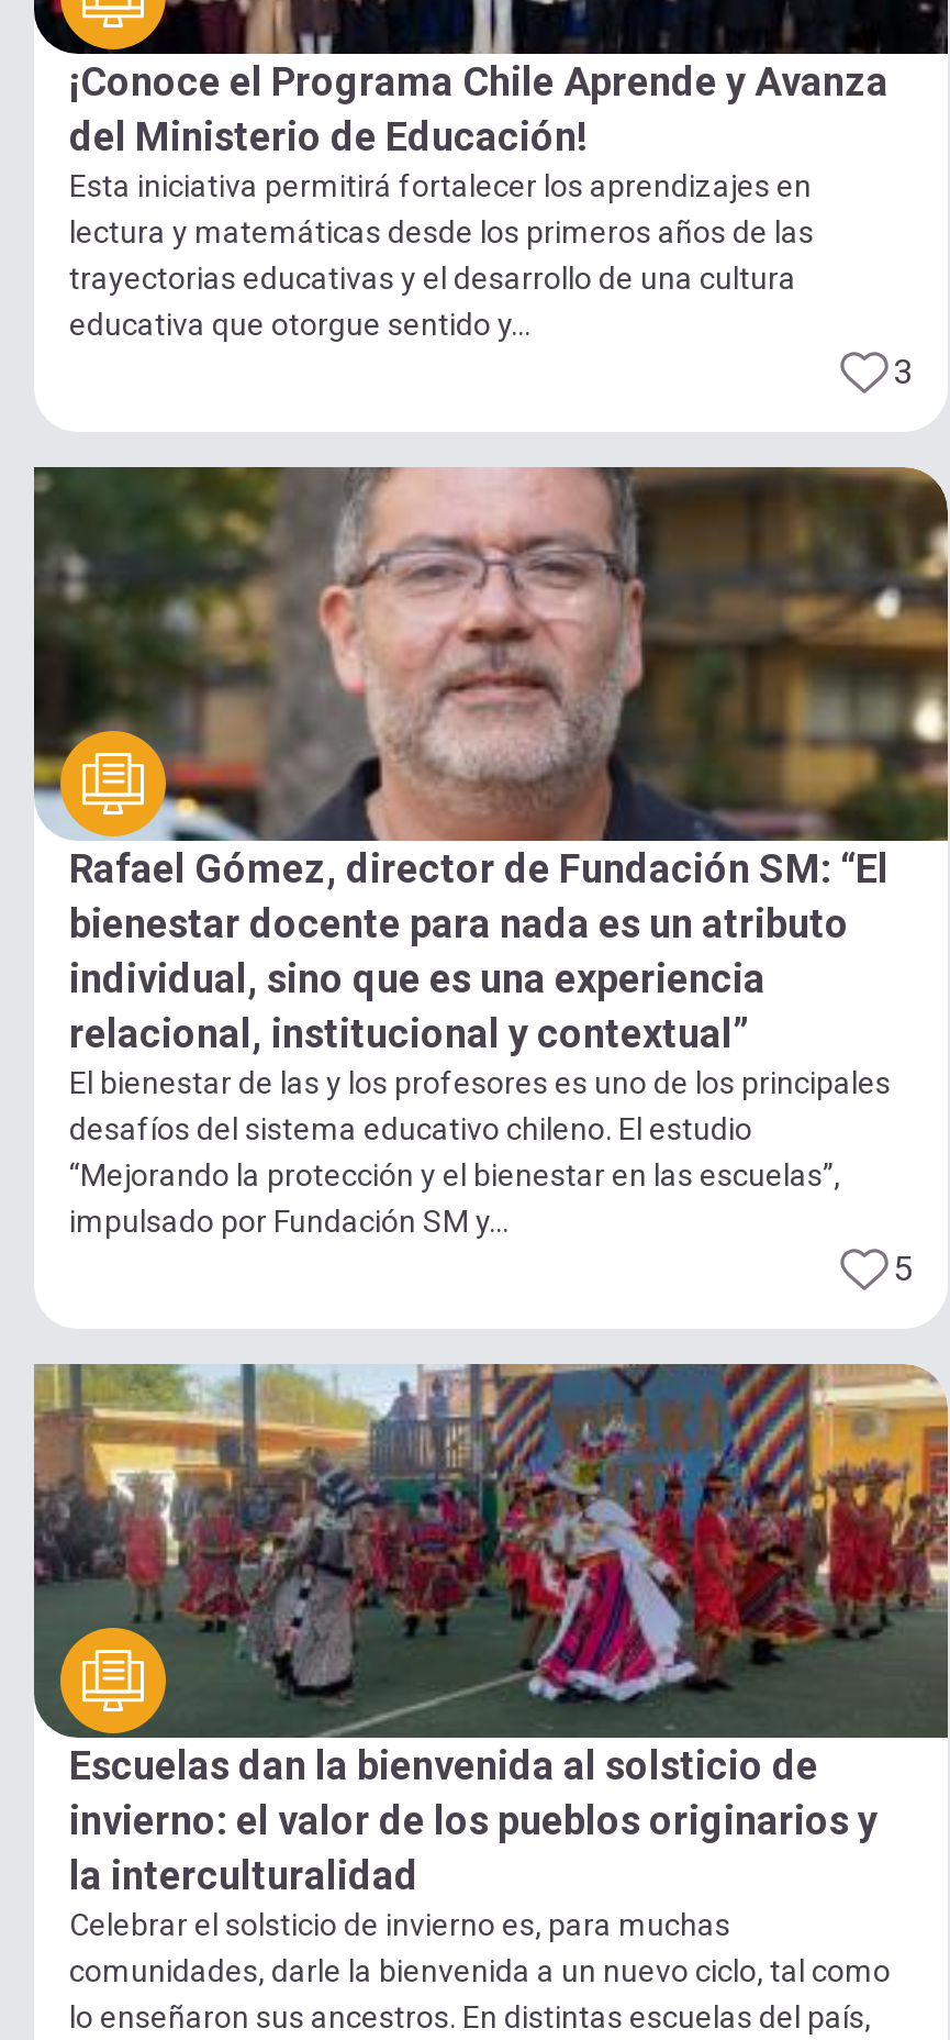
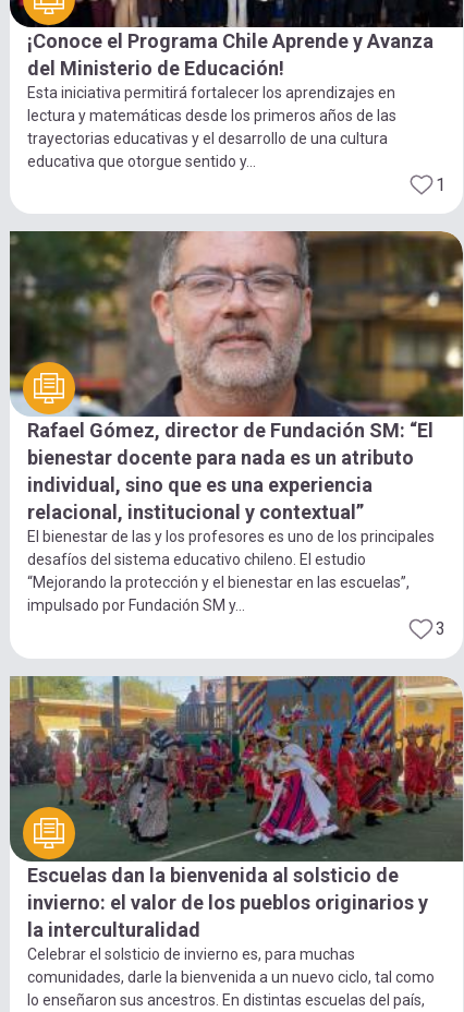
[893,351,913,392] 3 -> [436,174,445,195] 1
[893,1247,913,1289] 5 -> [436,619,445,639] 3

